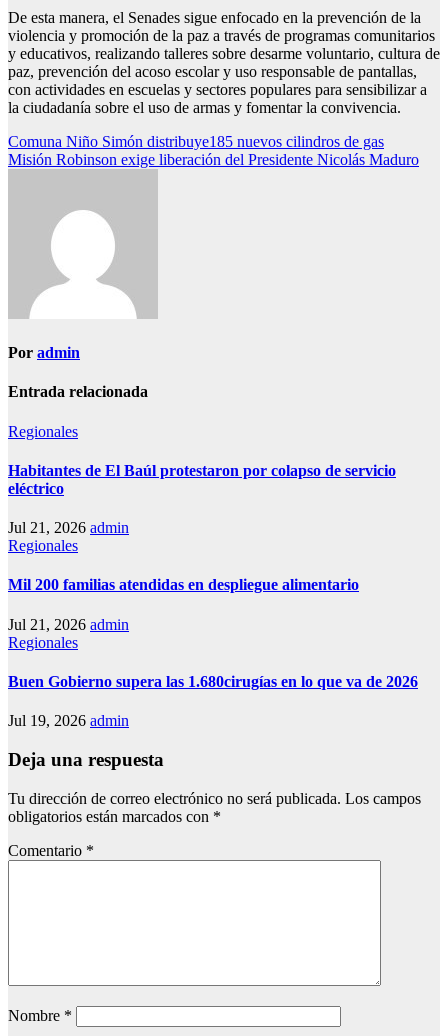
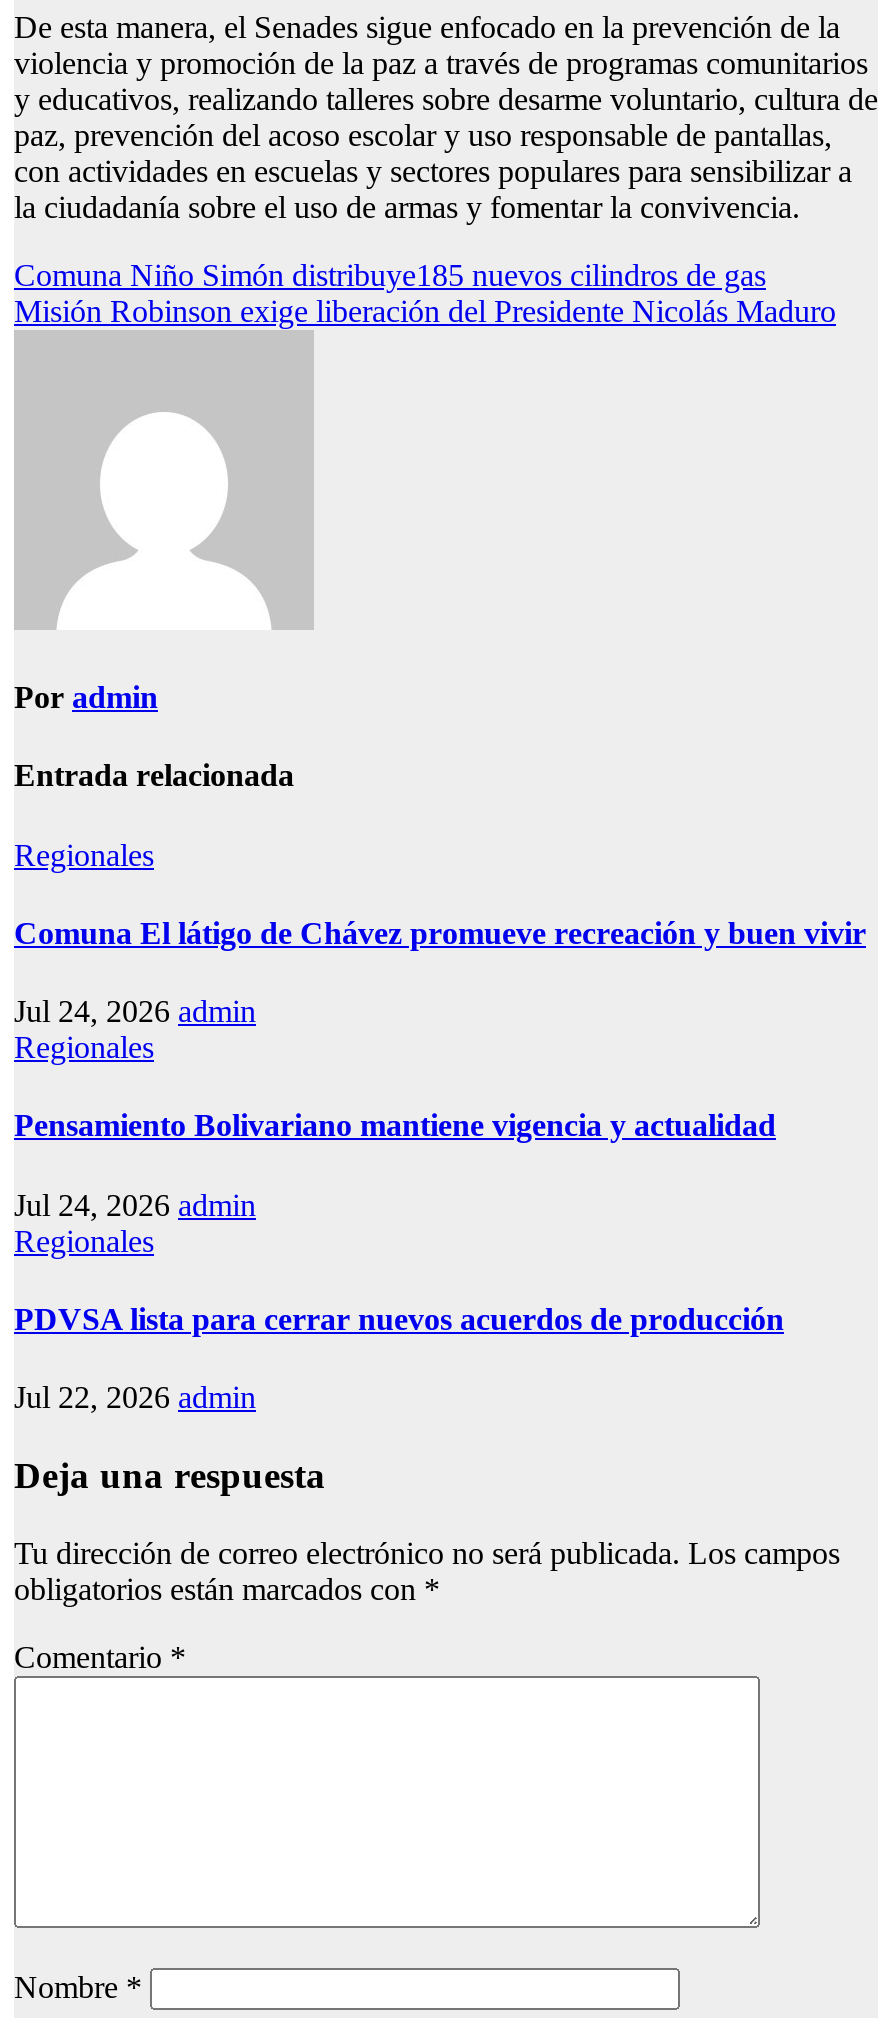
[8,462,396,497] Habitantes de El Baúl protestaron por colapso de servicio | eléctrico -> [14,916,866,950] Comuna El látigo de Chávez promueve recreación y buen vivir
[8,519,129,536] Jul 21, 2026 admin -> [14,994,256,1028] Jul 24, 2026 admin
[8,576,359,593] Mil 200 familias atendidas en despliegue alimentario -> [14,1109,776,1143] Pensamiento Bolivariano mantiene vigencia y actualidad
[8,616,129,633] Jul 21, 2026 admin -> [14,1187,256,1221] Jul 24, 2026 admin
[8,673,418,690] Buen Gobierno supera las 1.680cirugías en lo que va de 2026 -> [14,1302,784,1336] PDVSA lista para cerrar nuevos acuerdos de producción
[8,712,129,729] Jul 19, 2026 admin -> [14,1381,256,1415] Jul 22, 2026 admin

